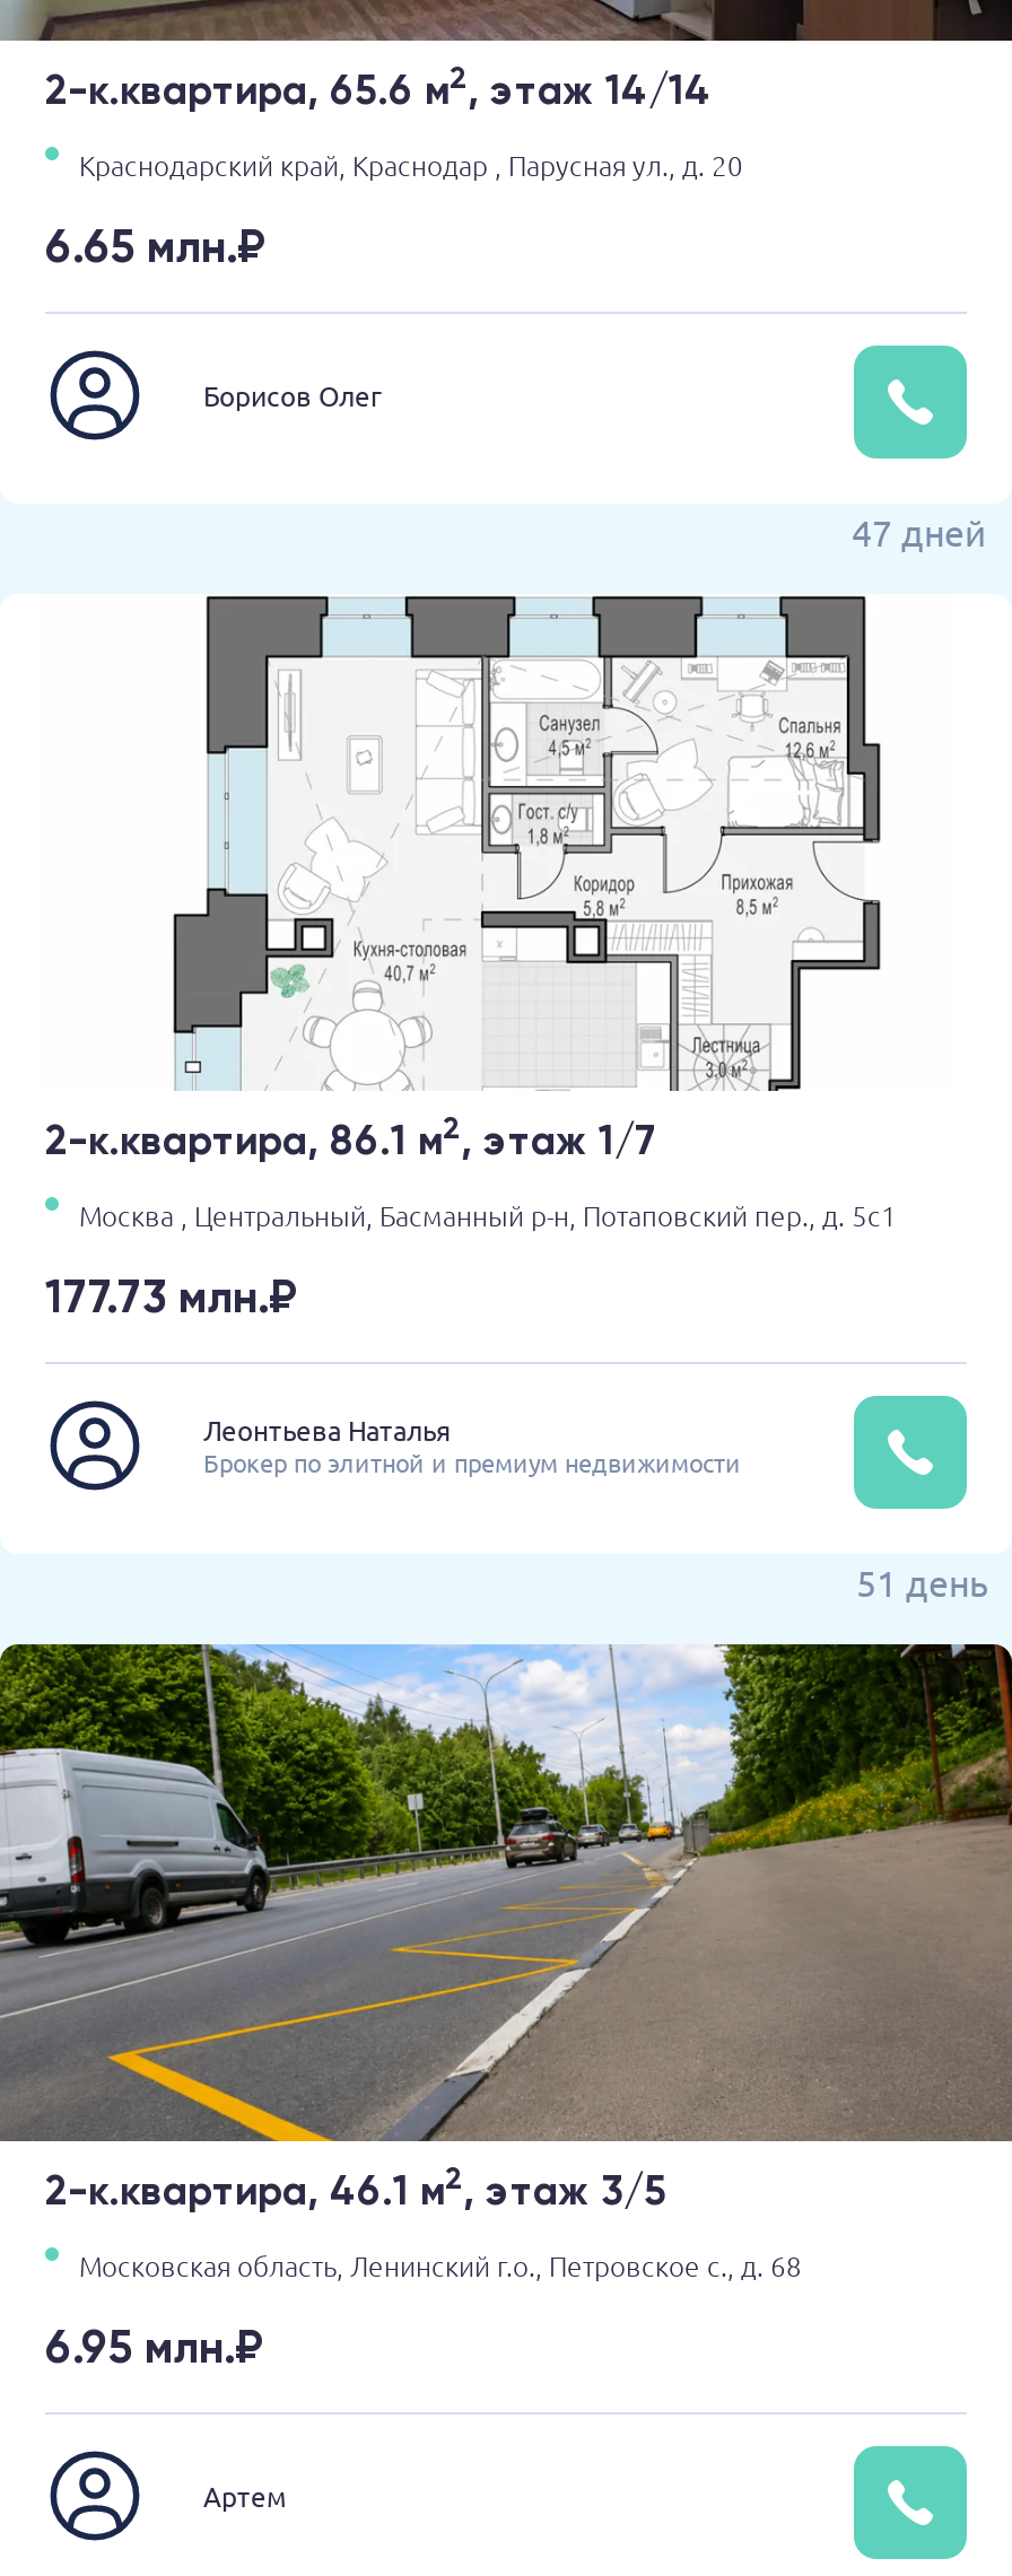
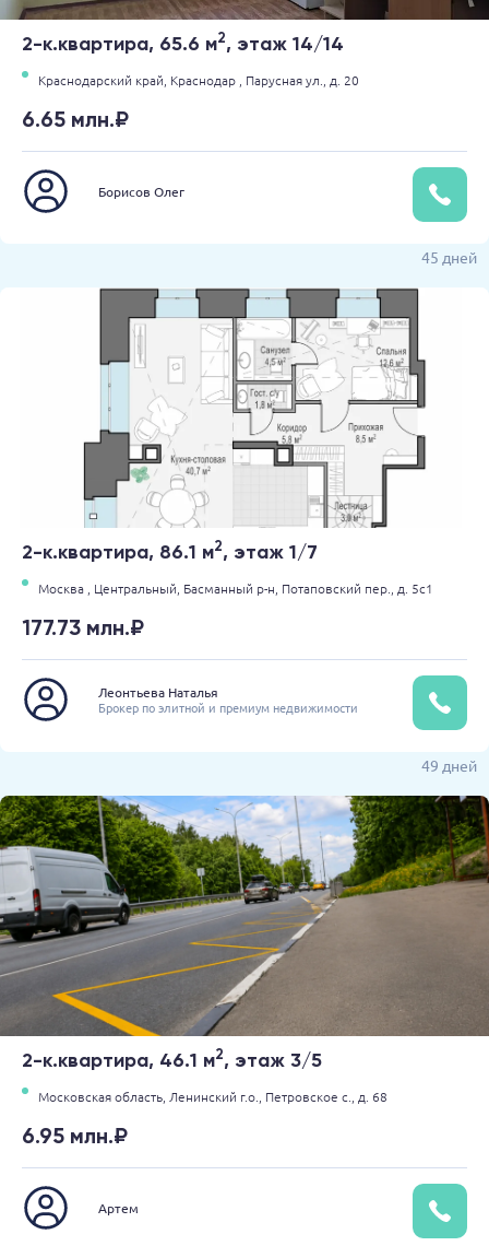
[852,509,987,554] 47 дней -> [421,247,477,267] 45 дней
[856,1559,987,1604] 51 день -> [421,755,477,775] 49 дней

